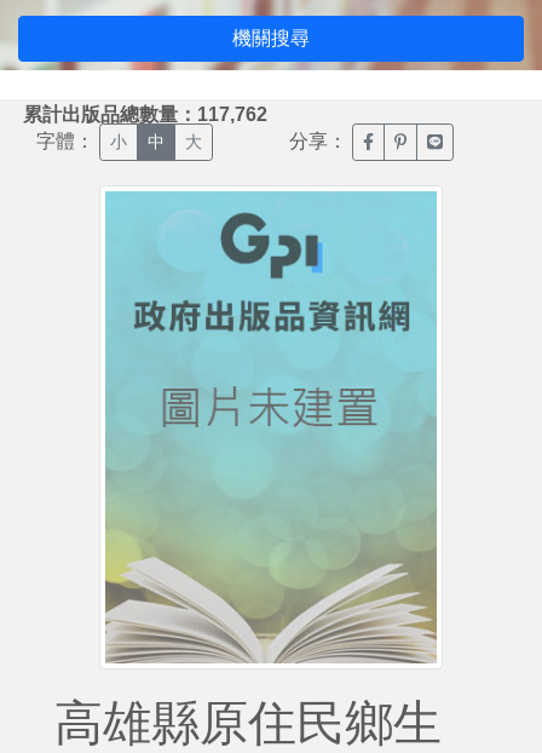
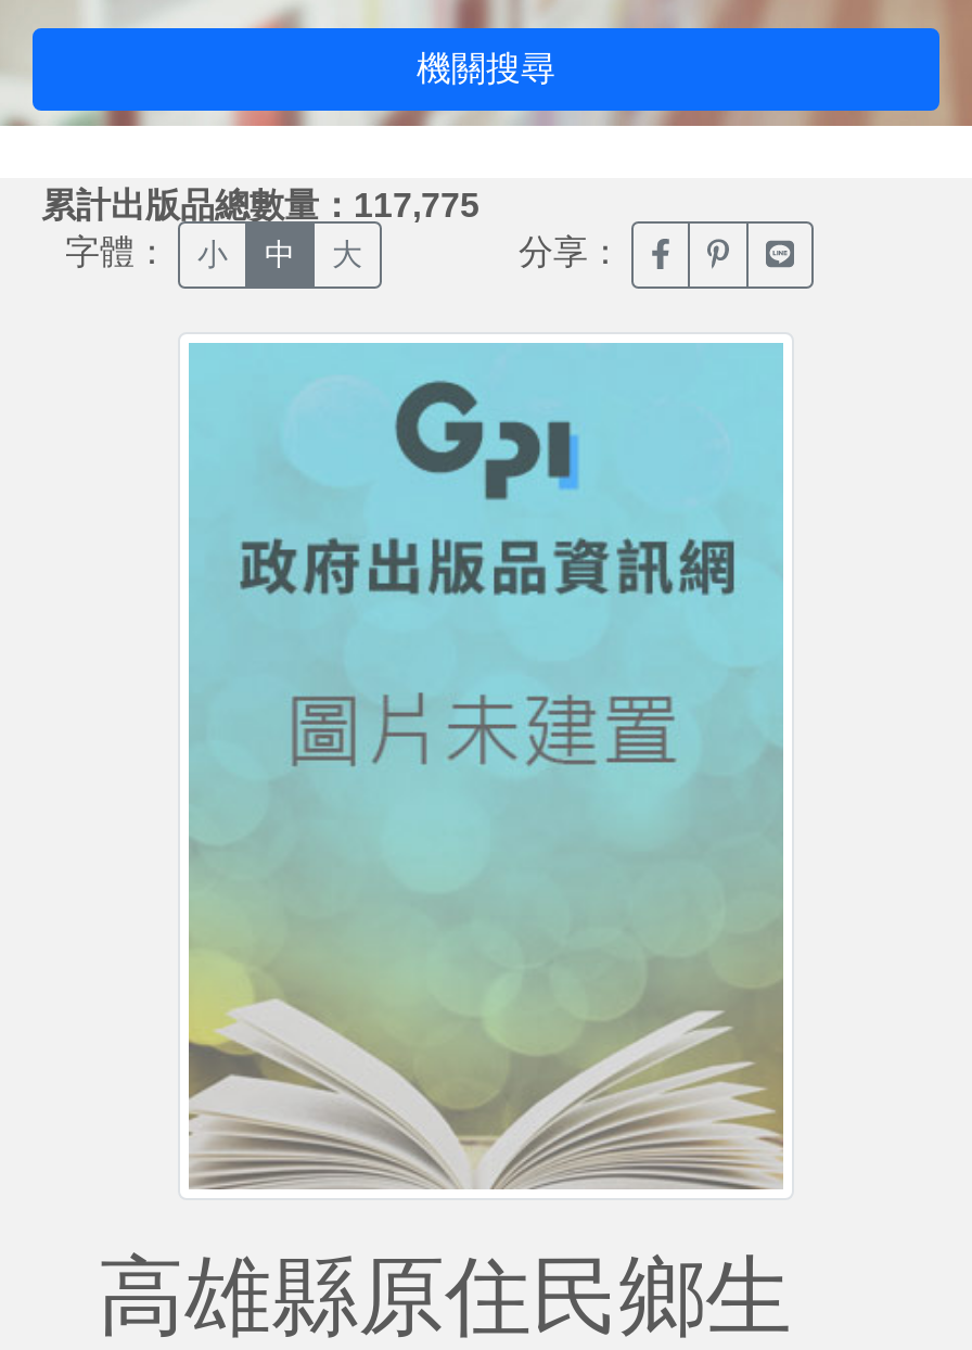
[23,104,267,124] 累計出版品總數量：117,762 -> [41,186,479,223] 累計出版品總數量：117,775

